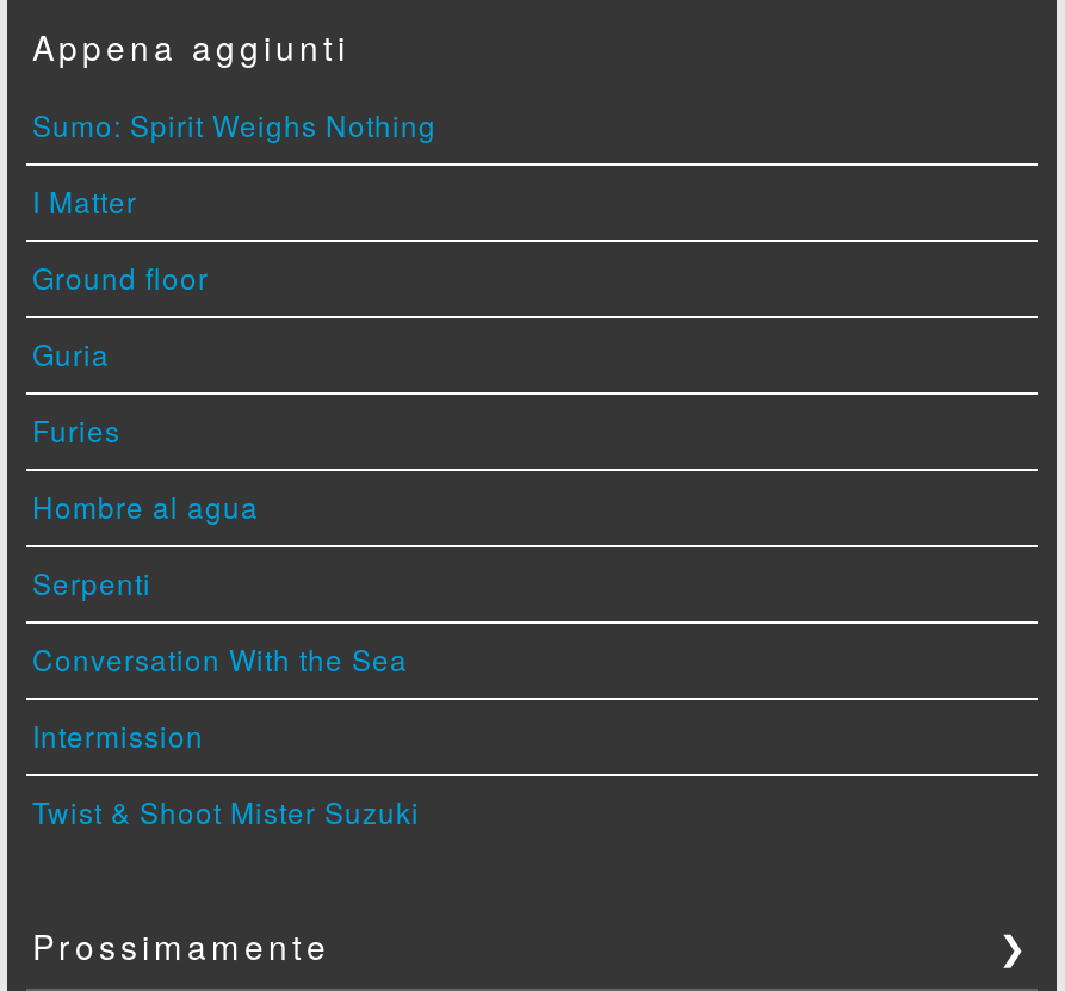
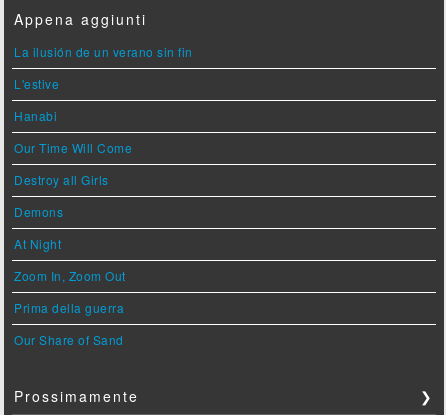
[32,105,436,145] Sumo: Spirit Weighs Nothing -> [14,43,193,60] La ilusión de un verano sin fin
[32,181,137,222] I Matter -> [14,75,59,92] L'estive
[32,258,209,298] Ground floor -> [14,107,57,124] Hanabi
[32,334,110,374] Guria -> [14,139,132,156] Our Time Will Come
[32,410,120,451] Furies -> [14,171,109,188] Destroy all Girls
[32,487,259,527] Hombre al agua -> [14,203,63,220] Demons
[32,563,151,603] Serpenti -> [14,235,61,252] At Night
[32,639,408,680] Conversation With the Sea -> [14,267,126,284] Zoom In, Zoom Out
[32,716,204,756] Intermission -> [14,299,124,316] Prima della guerra
[32,792,420,832] Twist & Shoot Mister Suzuki -> [14,331,124,348] Our Share of Sand

